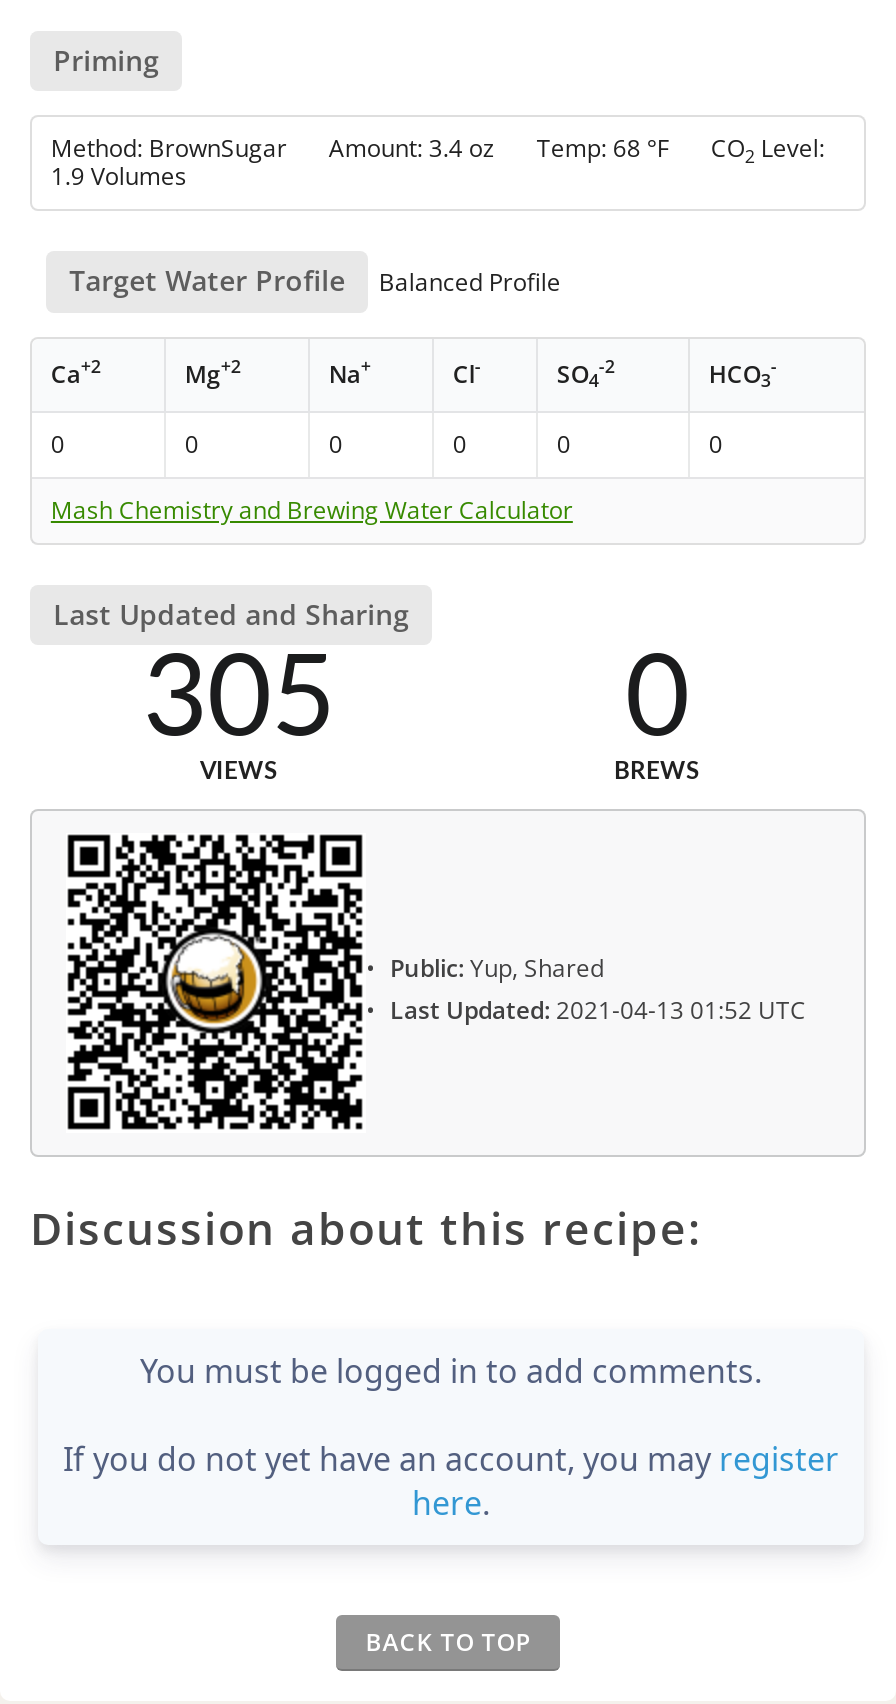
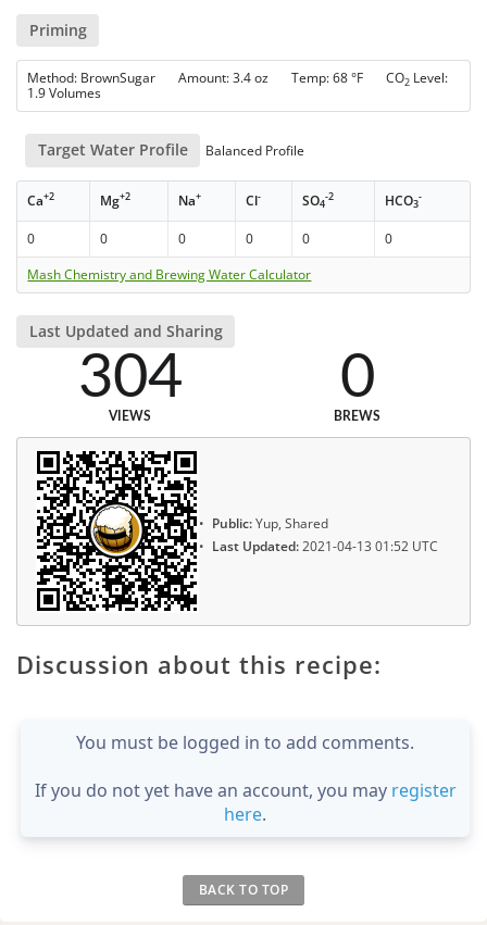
[143,645,335,757] 305 -> [78,348,182,409] 304

